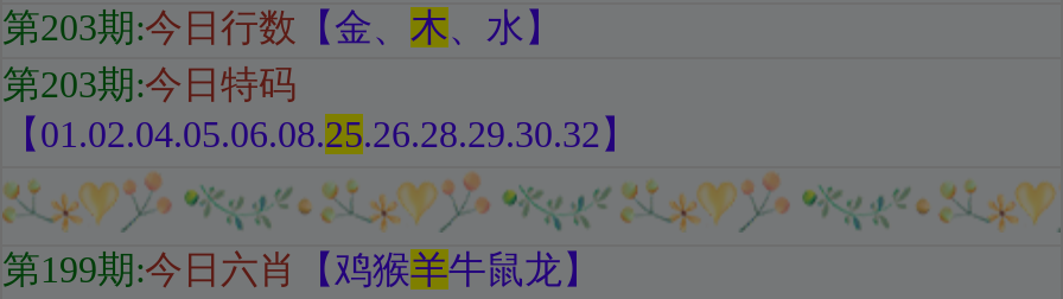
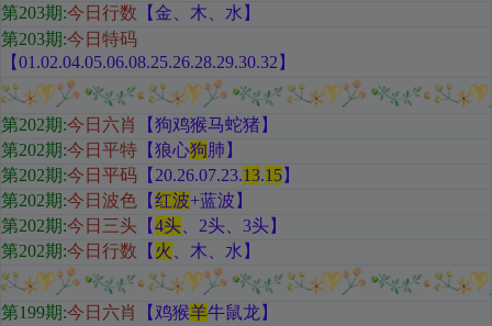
[2,114,638,154] 【01.02.04.05.06.08.25.26.28.29.30.32】 -> [1,53,300,260] 【01.02.04.05.06.08.25.26.28.29.30.32】 | 第202期:今日六肖【狗鸡猴马蛇猪】 | 第202期:今日平特【狼心狗肺】 | 第202期:今日平码【20.26.07.23. 13. 15】 | 第202期:今日波色【红波+蓝波】 | 第202期:今日三头【4头、2头、3头】 | 第202期:今日行数【火、木、水】

